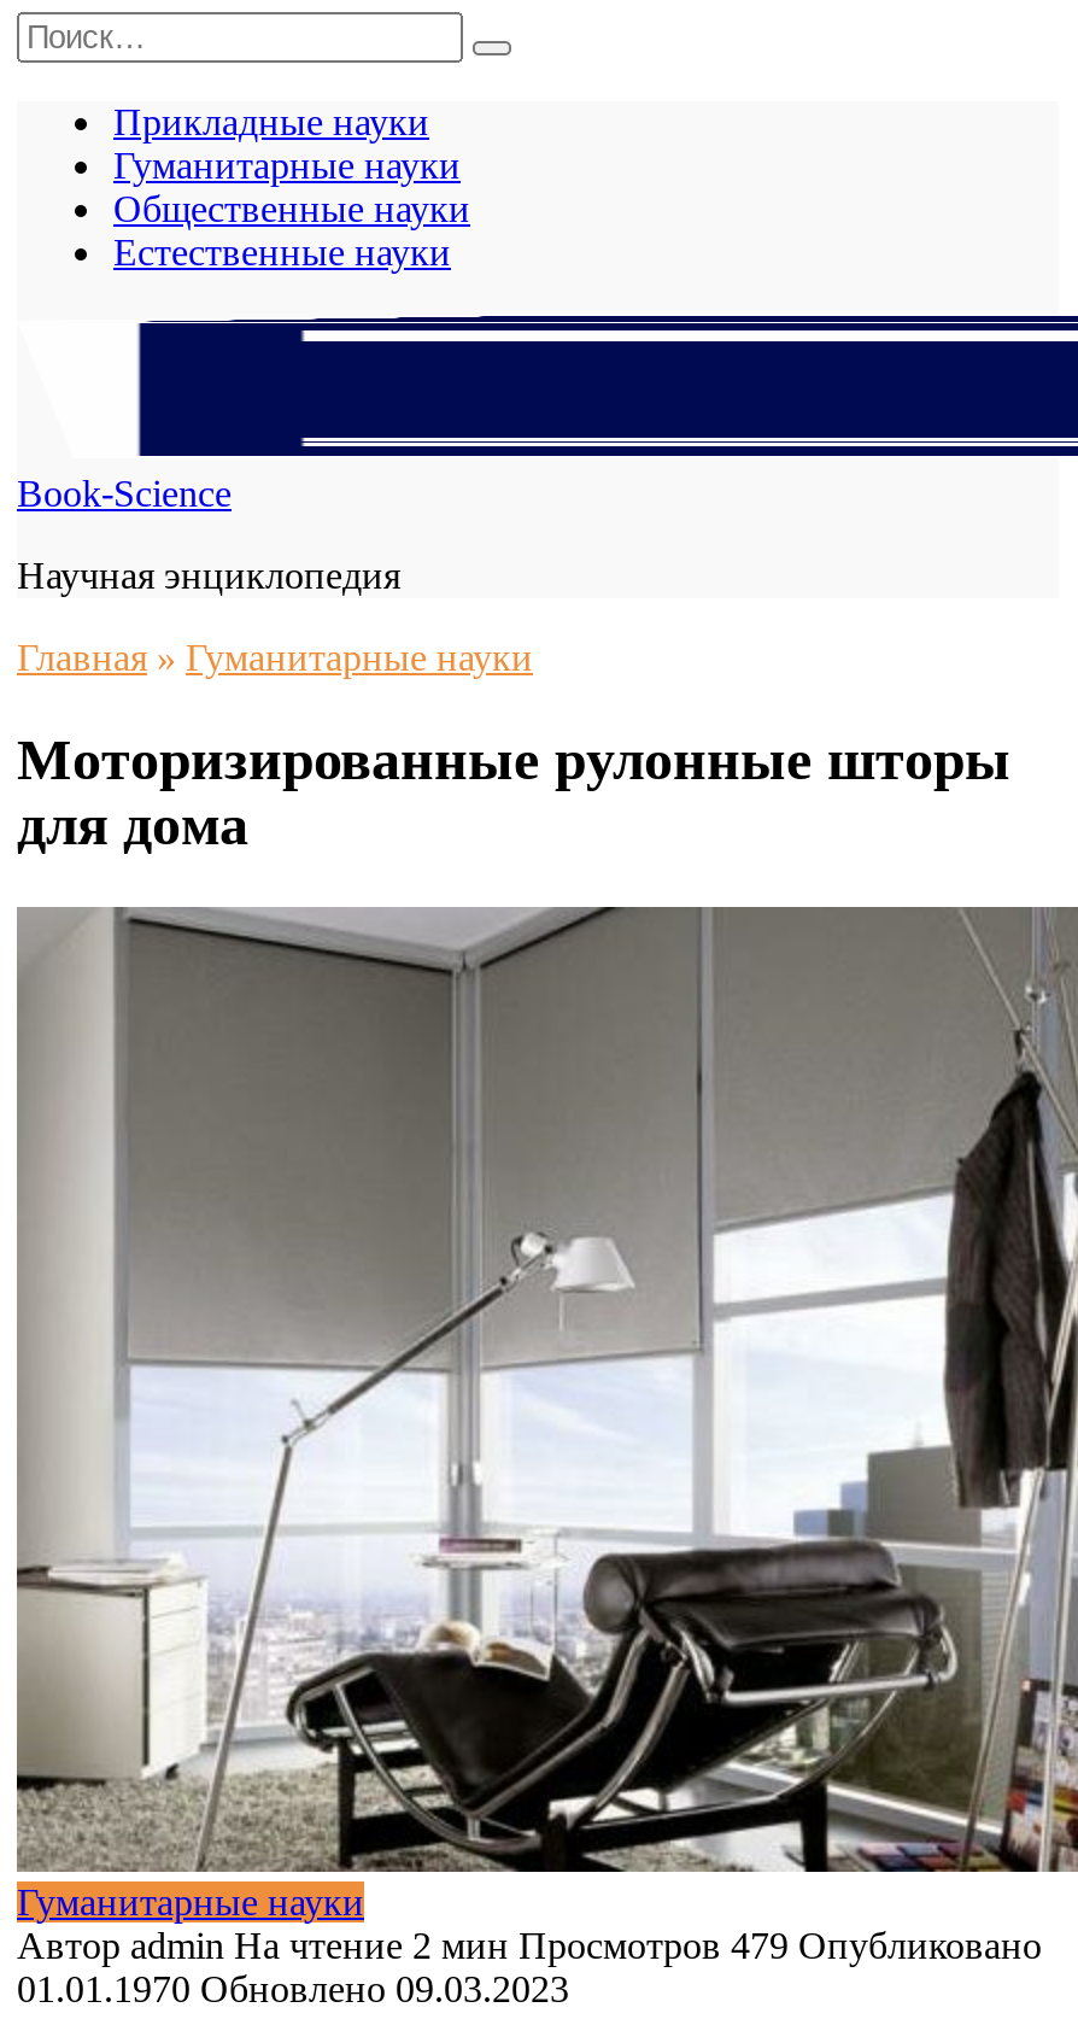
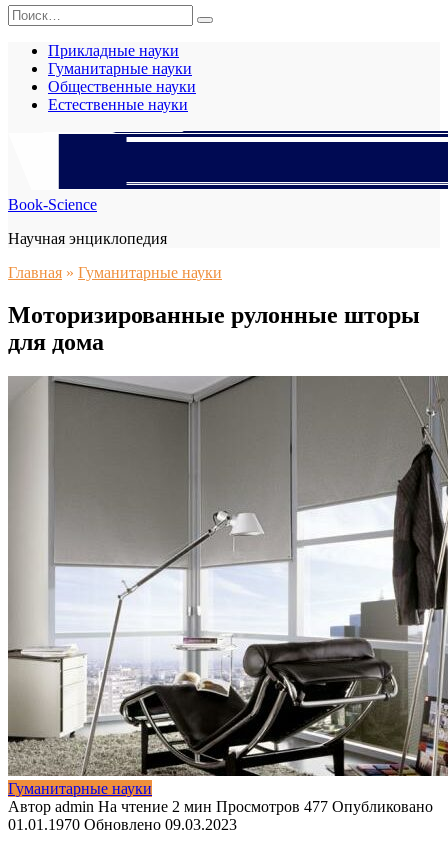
[17,1924,1042,1965] Автор admin На чтение 2 мин Просмотров 479 Опубликовано -> [8,798,433,815] Автор admin На чтение 2 мин Просмотров 477 Опубликовано

